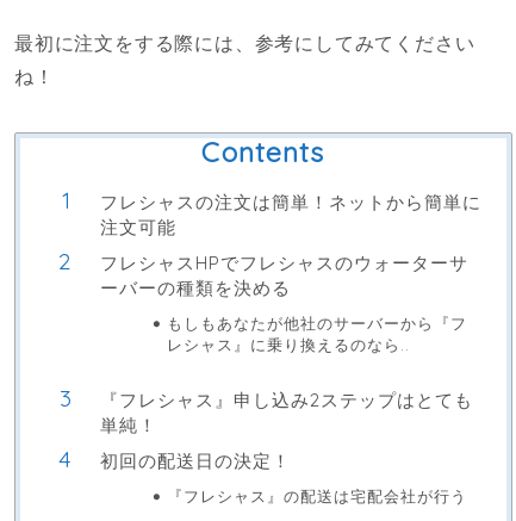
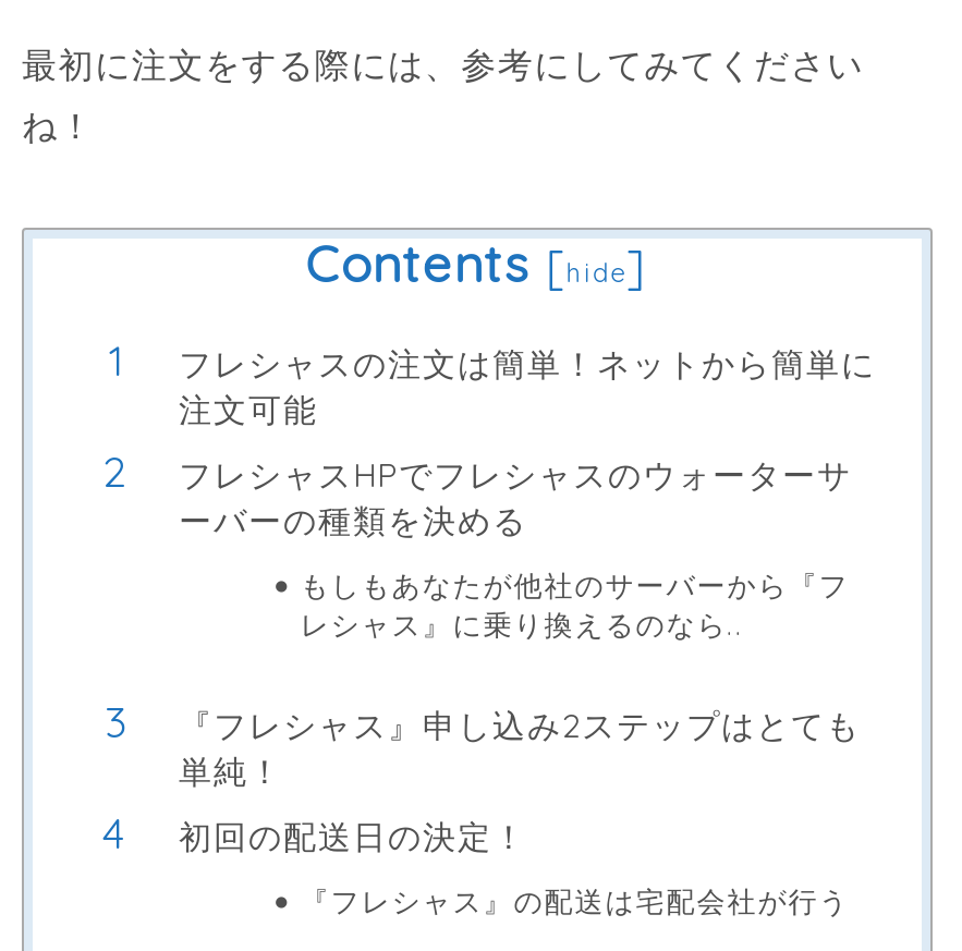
[202,135,325,169] Contents -> [306,232,649,295] Contents [hide]

